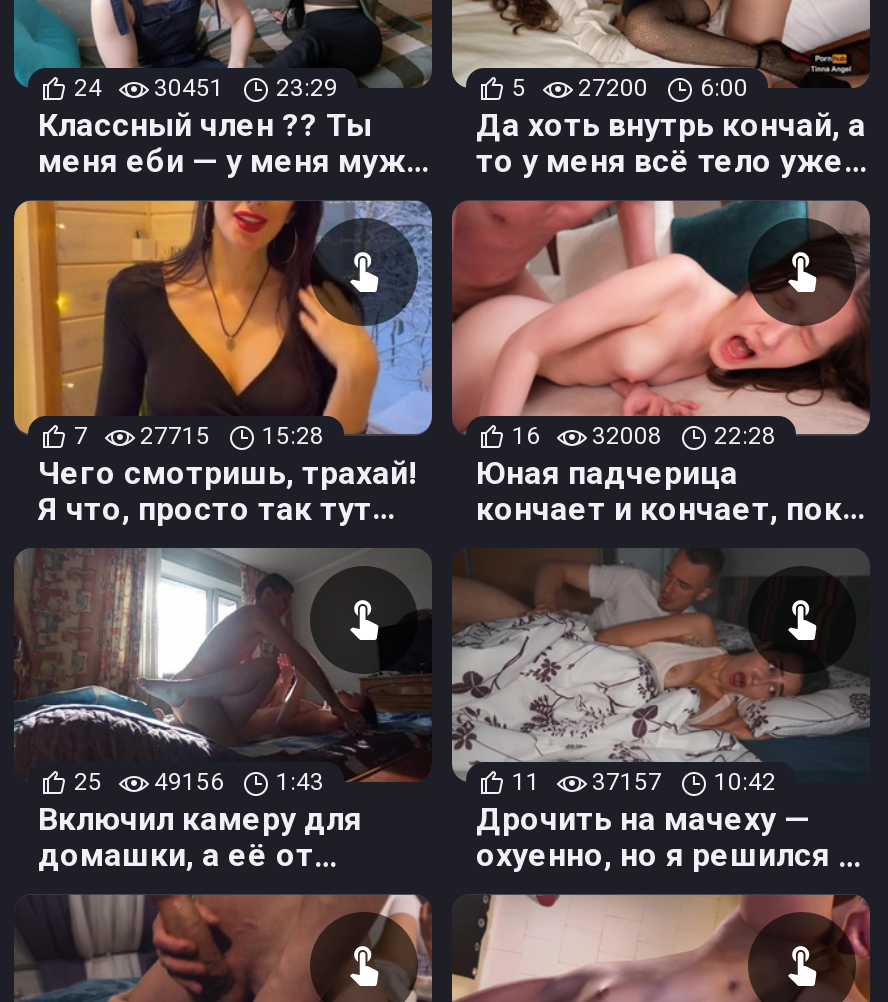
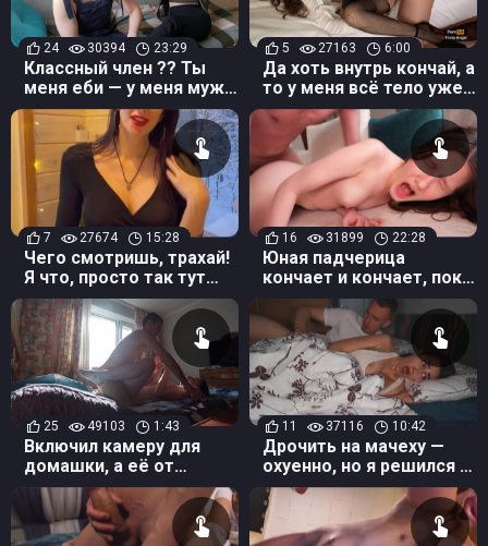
[74,74,338,102] 24 30451 23:29 -> [44,40,187,56] 24 30394 23:29
[512,74,748,102] 5 27200 6:00 -> [282,40,411,56] 5 27163 6:00
[74,421,324,449] 7 27715 15:28 -> [44,230,180,245] 7 27674 15:28
[512,421,776,449] 16 32008 22:28 -> [282,230,426,245] 16 31899 22:28
[74,768,324,796] 25 49156 1:43 -> [44,419,180,434] 25 49103 1:43
[512,768,776,796] 11 37157 10:42 -> [282,419,426,434] 11 37116 10:42

